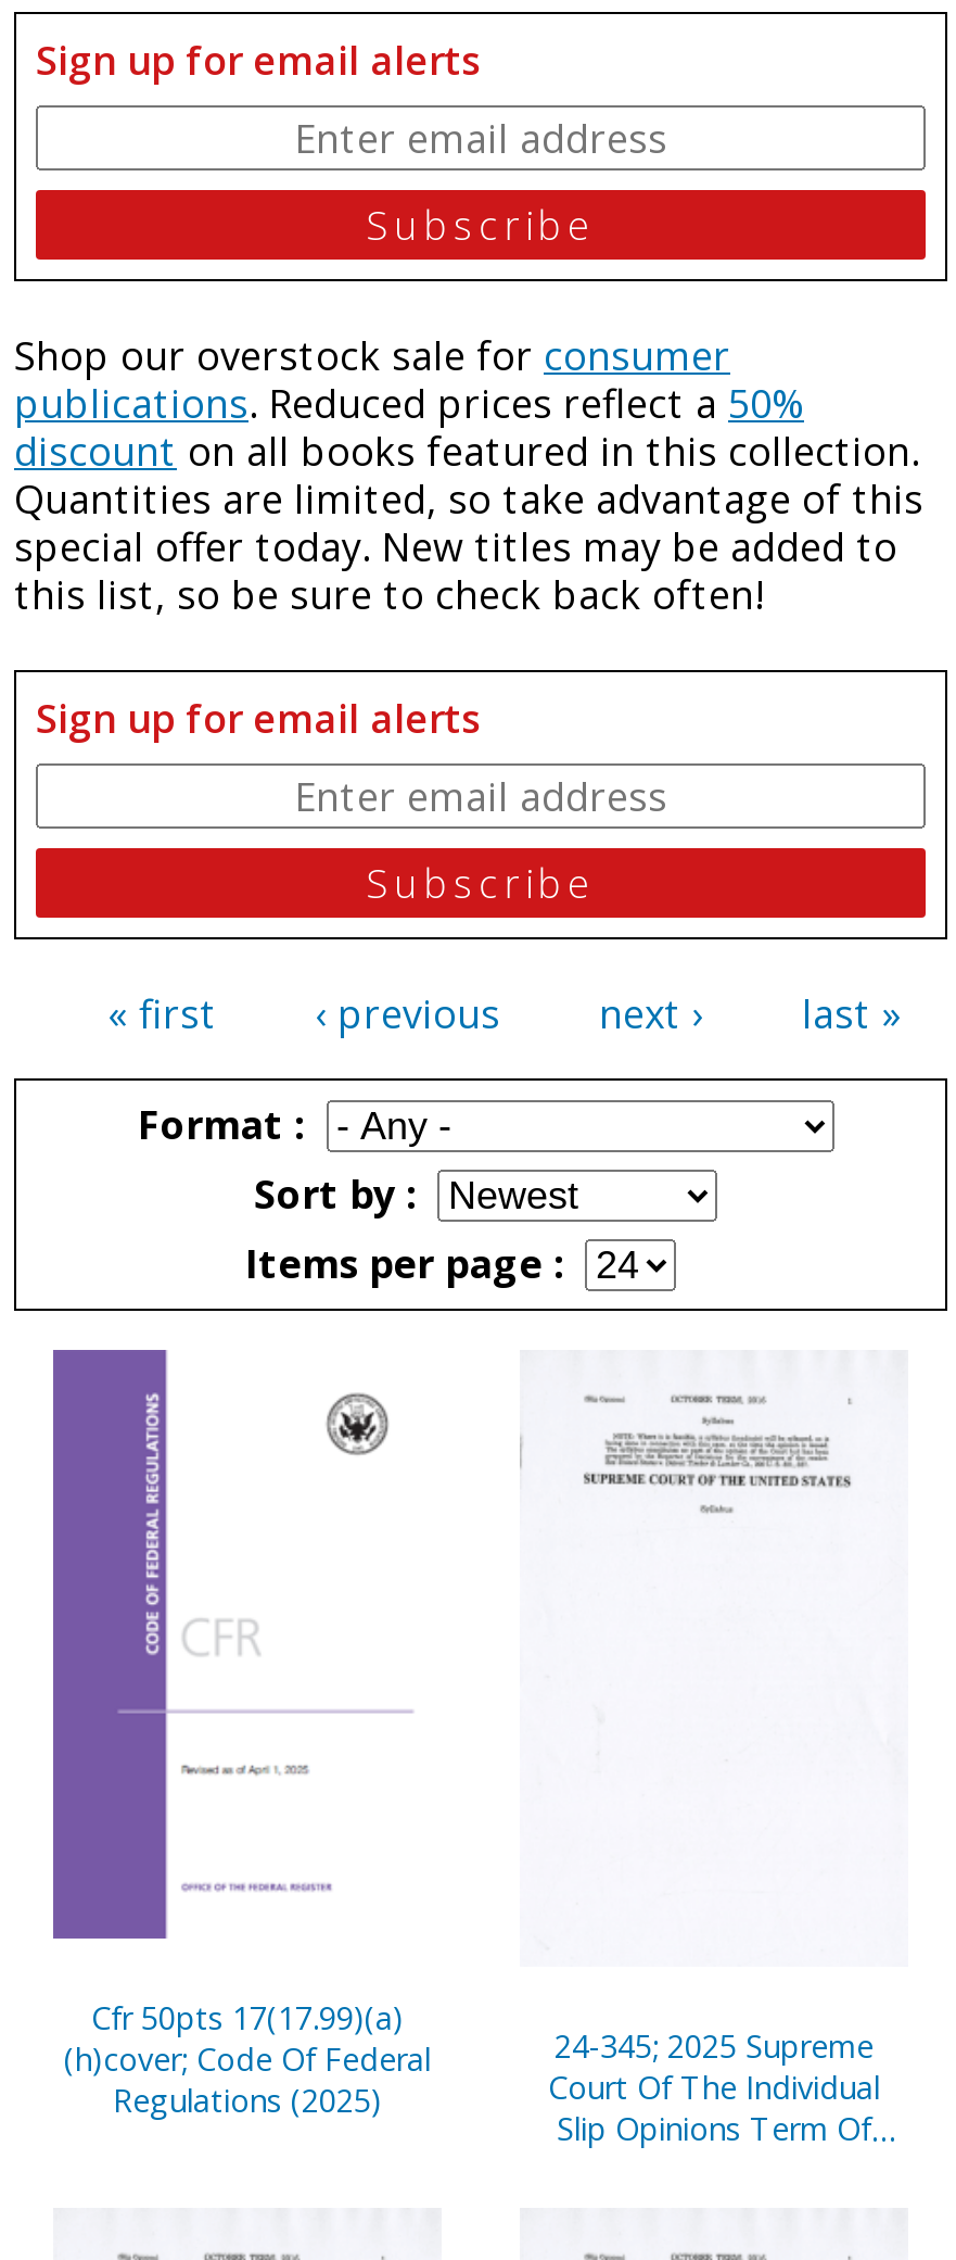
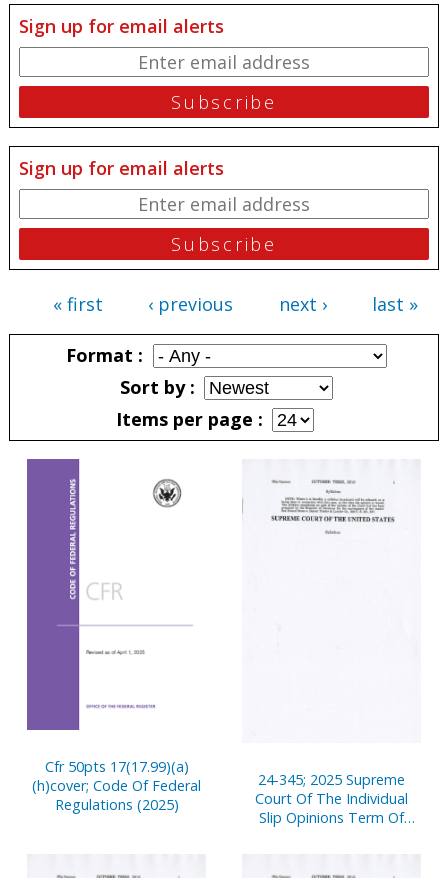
[14,328,923,619] Shop our overstock sale for consumer | publications. Reduced prices reflect a50% | discounton all books featured in this collection. | Quantities are limited, so take advantage of this | special offer today. New titles may be added to | this list, so be sure to check back often! -> none

